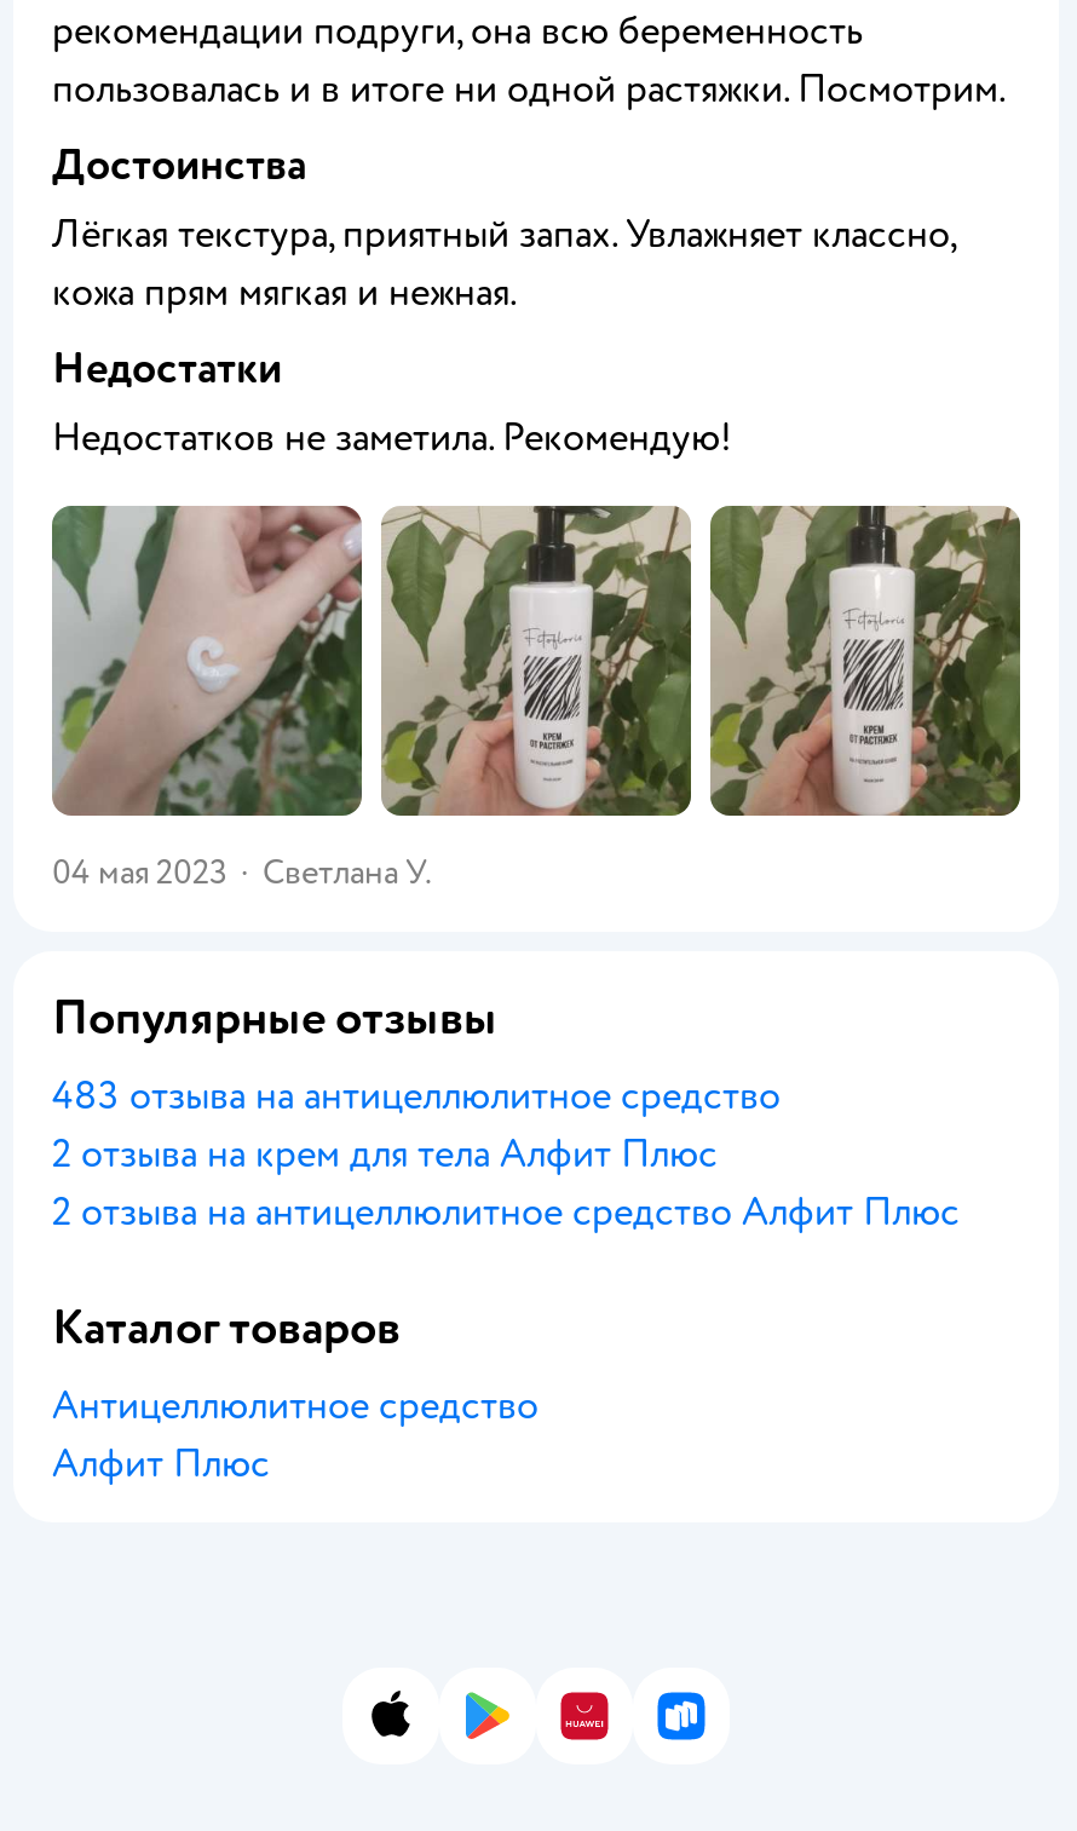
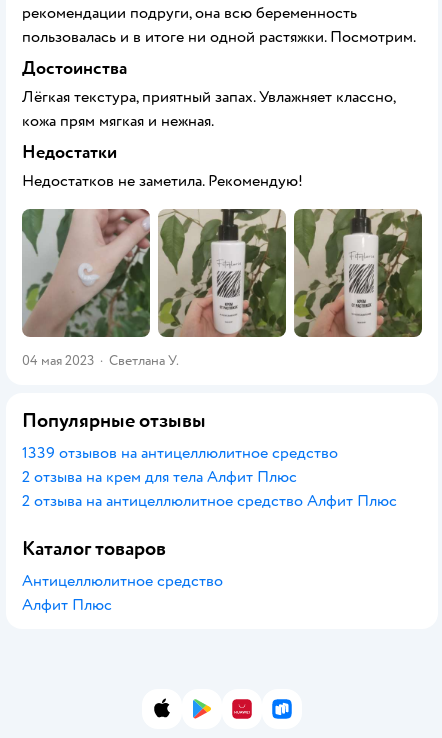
[52,1072,781,1121] 483 отзыва на антицеллюлитное средство -> [22,443,338,463] 1339 отзывов на антицеллюлитное средство

